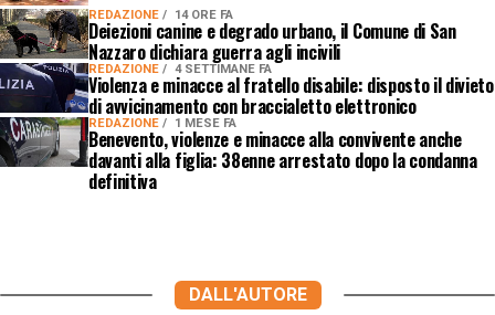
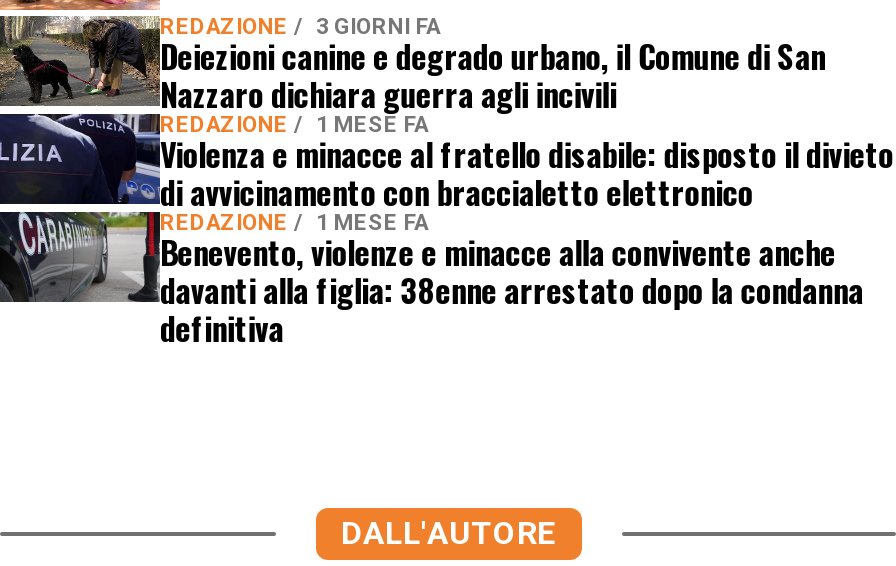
[88,8,233,22] REDAZIONE 14 ORE FA -> [160,14,440,40] REDAZIONE 3 GIORNI FA
[88,62,272,76] REDAZIONE 4 SETTIMANE FA -> [160,112,428,138] REDAZIONE 1 MESE FA

